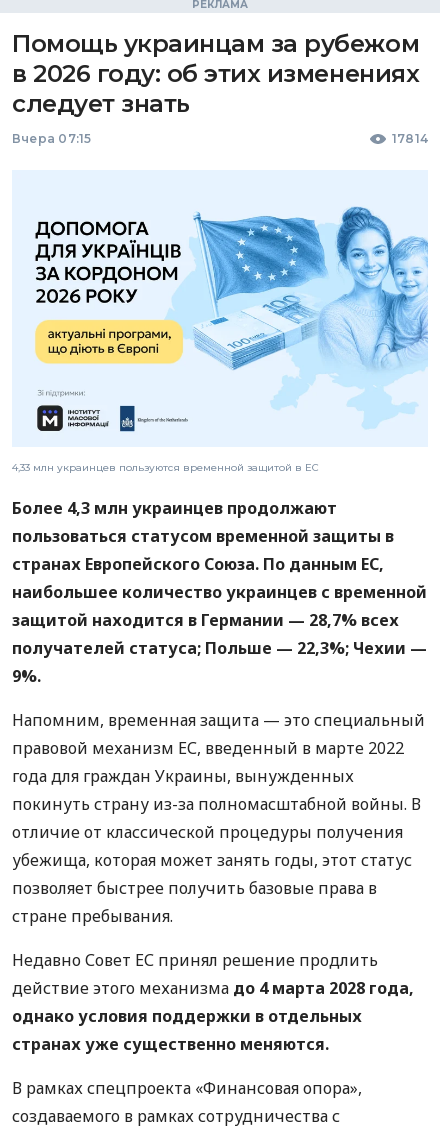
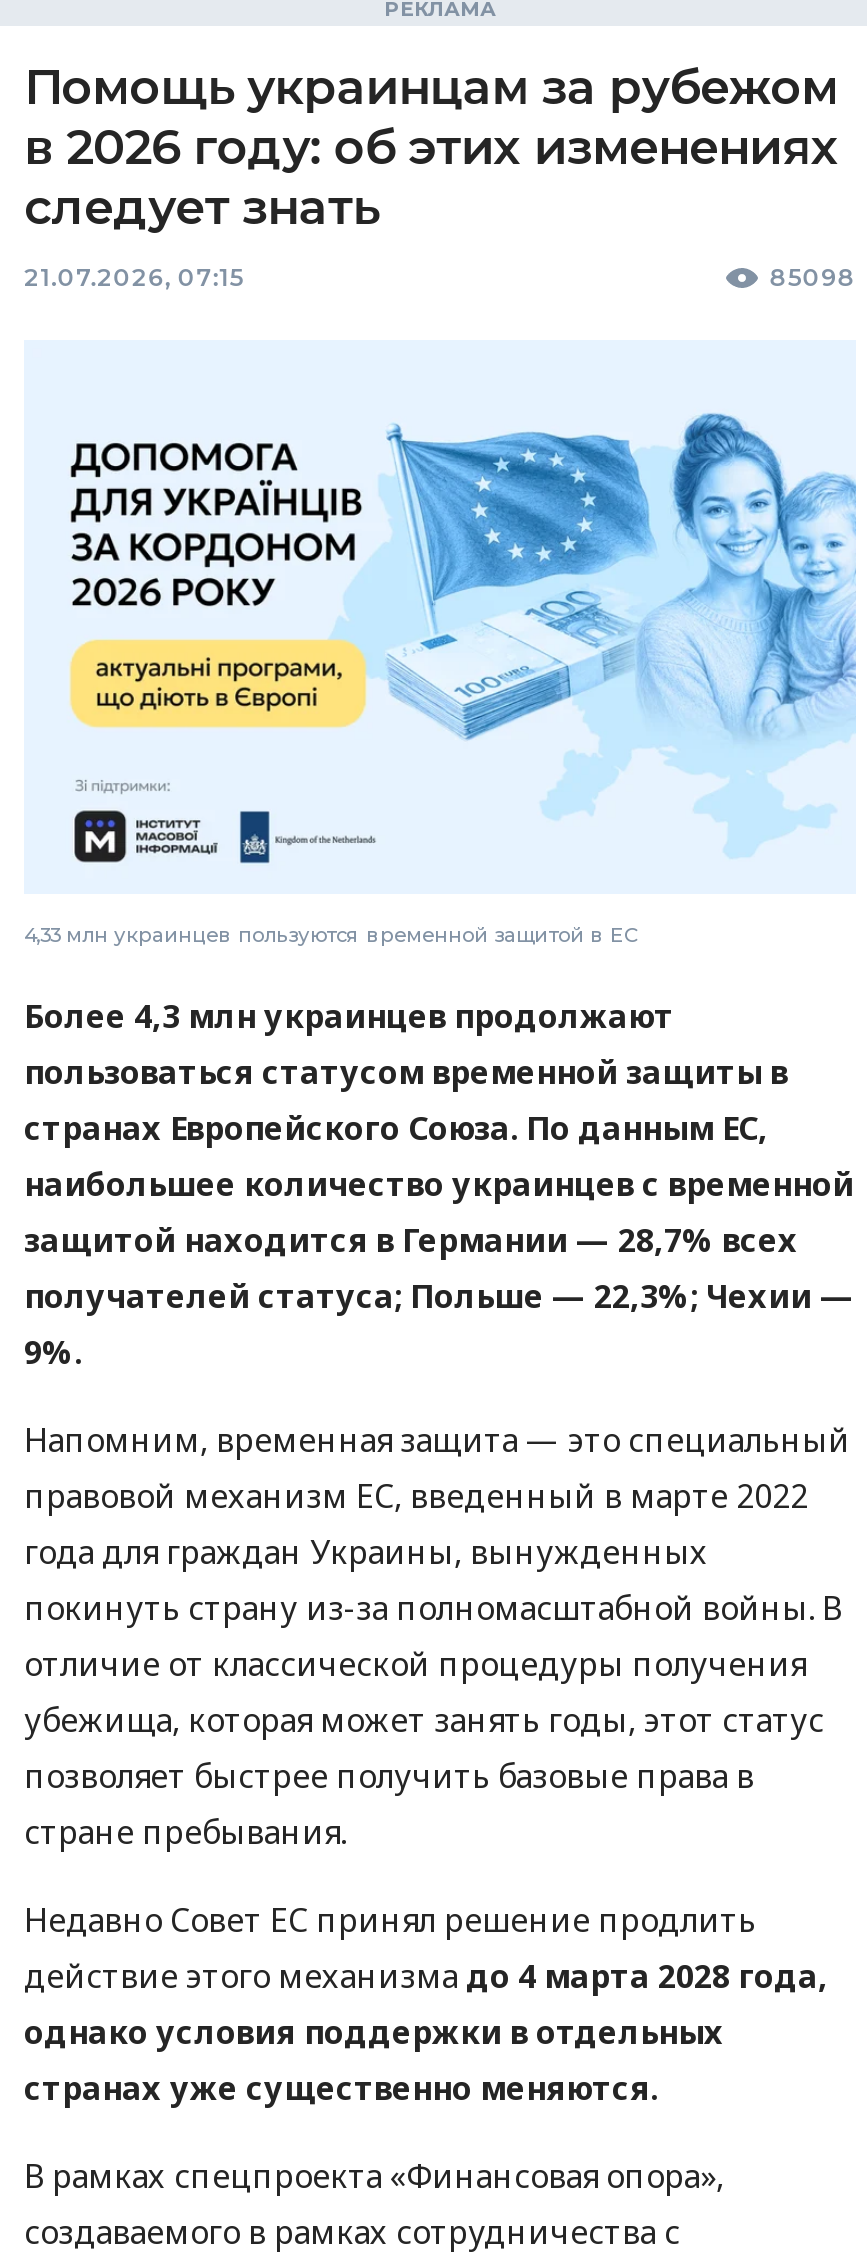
[12,131,428,146] Вчера 07:15 | 17814 -> [24,262,856,292] 21.07.2026, 07:15 | 85098

